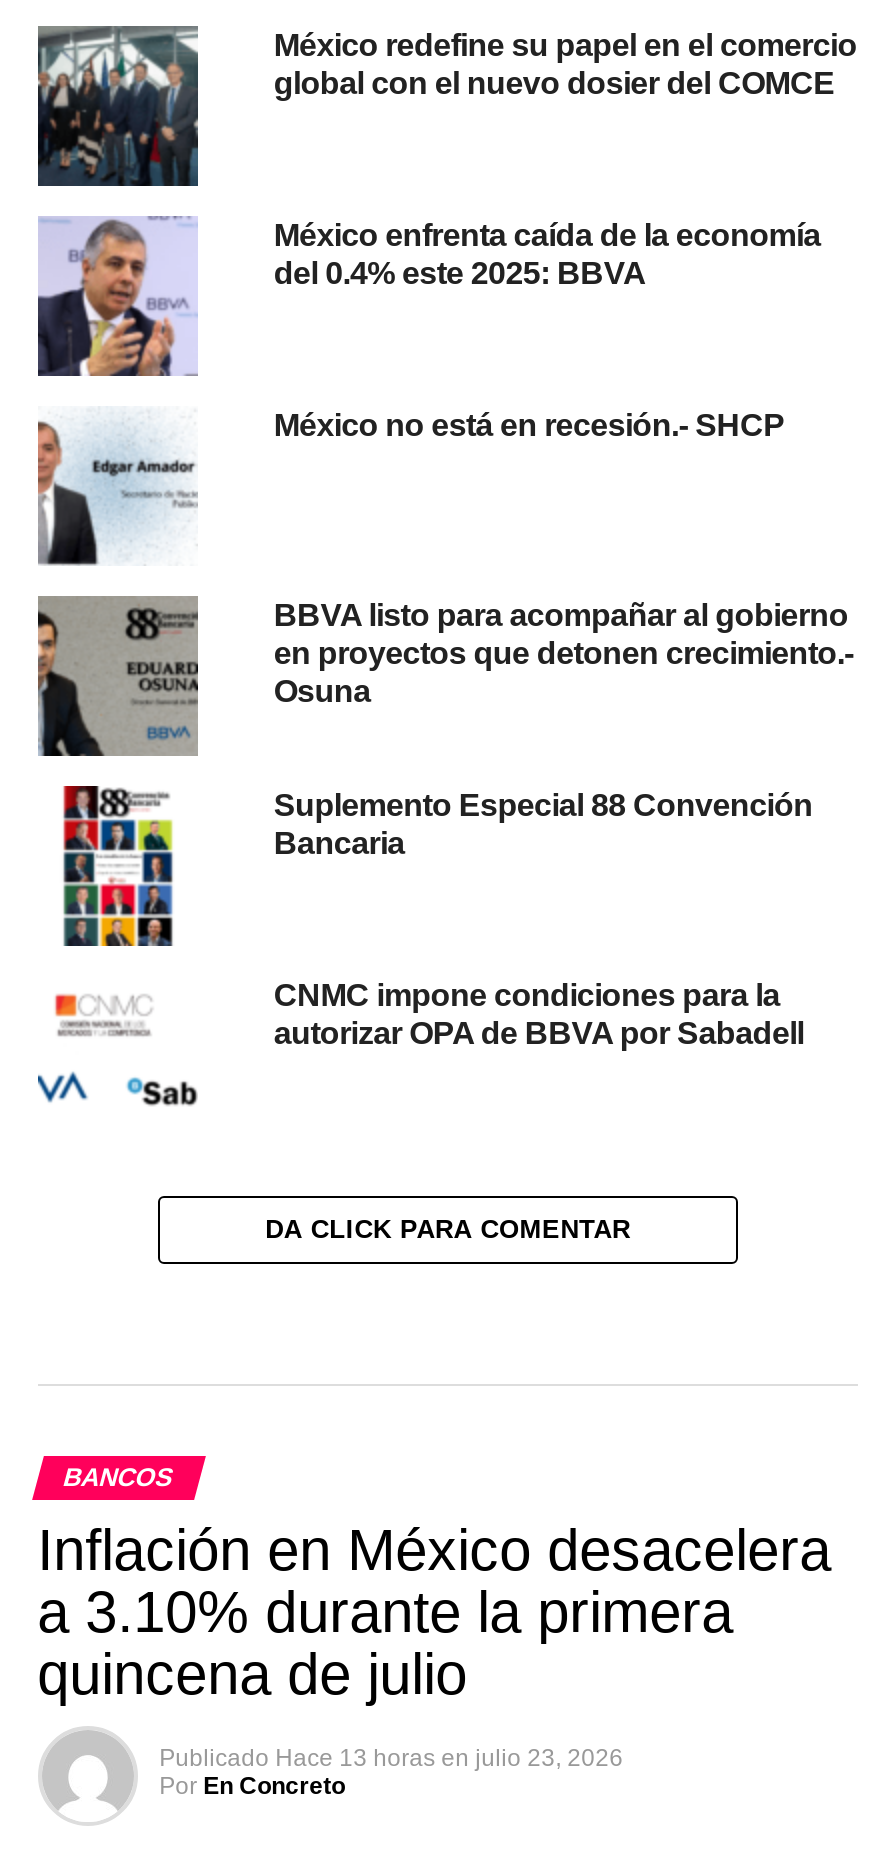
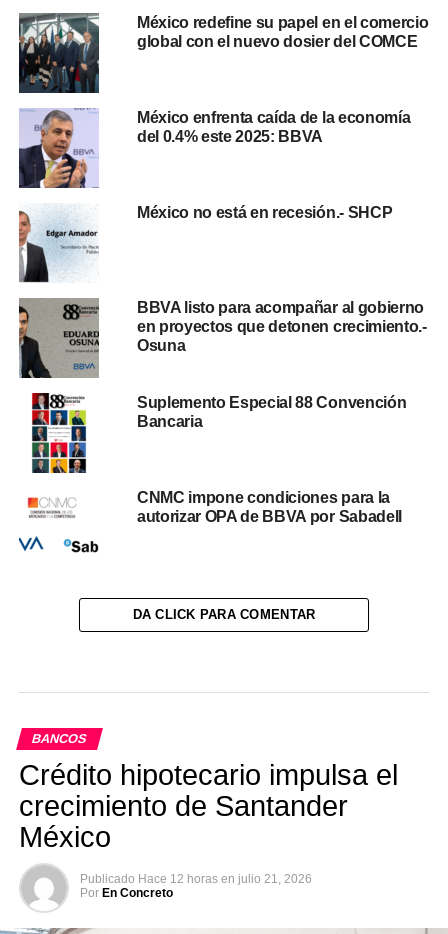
[37,1518,831,1706] Inflación en México desacelera | a 3.10% durante la primera | quincena de julio -> [19,759,398,853] Crédito hipotecario impulsa el | crecimiento de Santander | México
[159,1744,623,1772] Publicado Hace 13 horas en julio 23, 2026 -> [80,872,312,886] Publicado Hace 12 horas en julio 21, 2026

